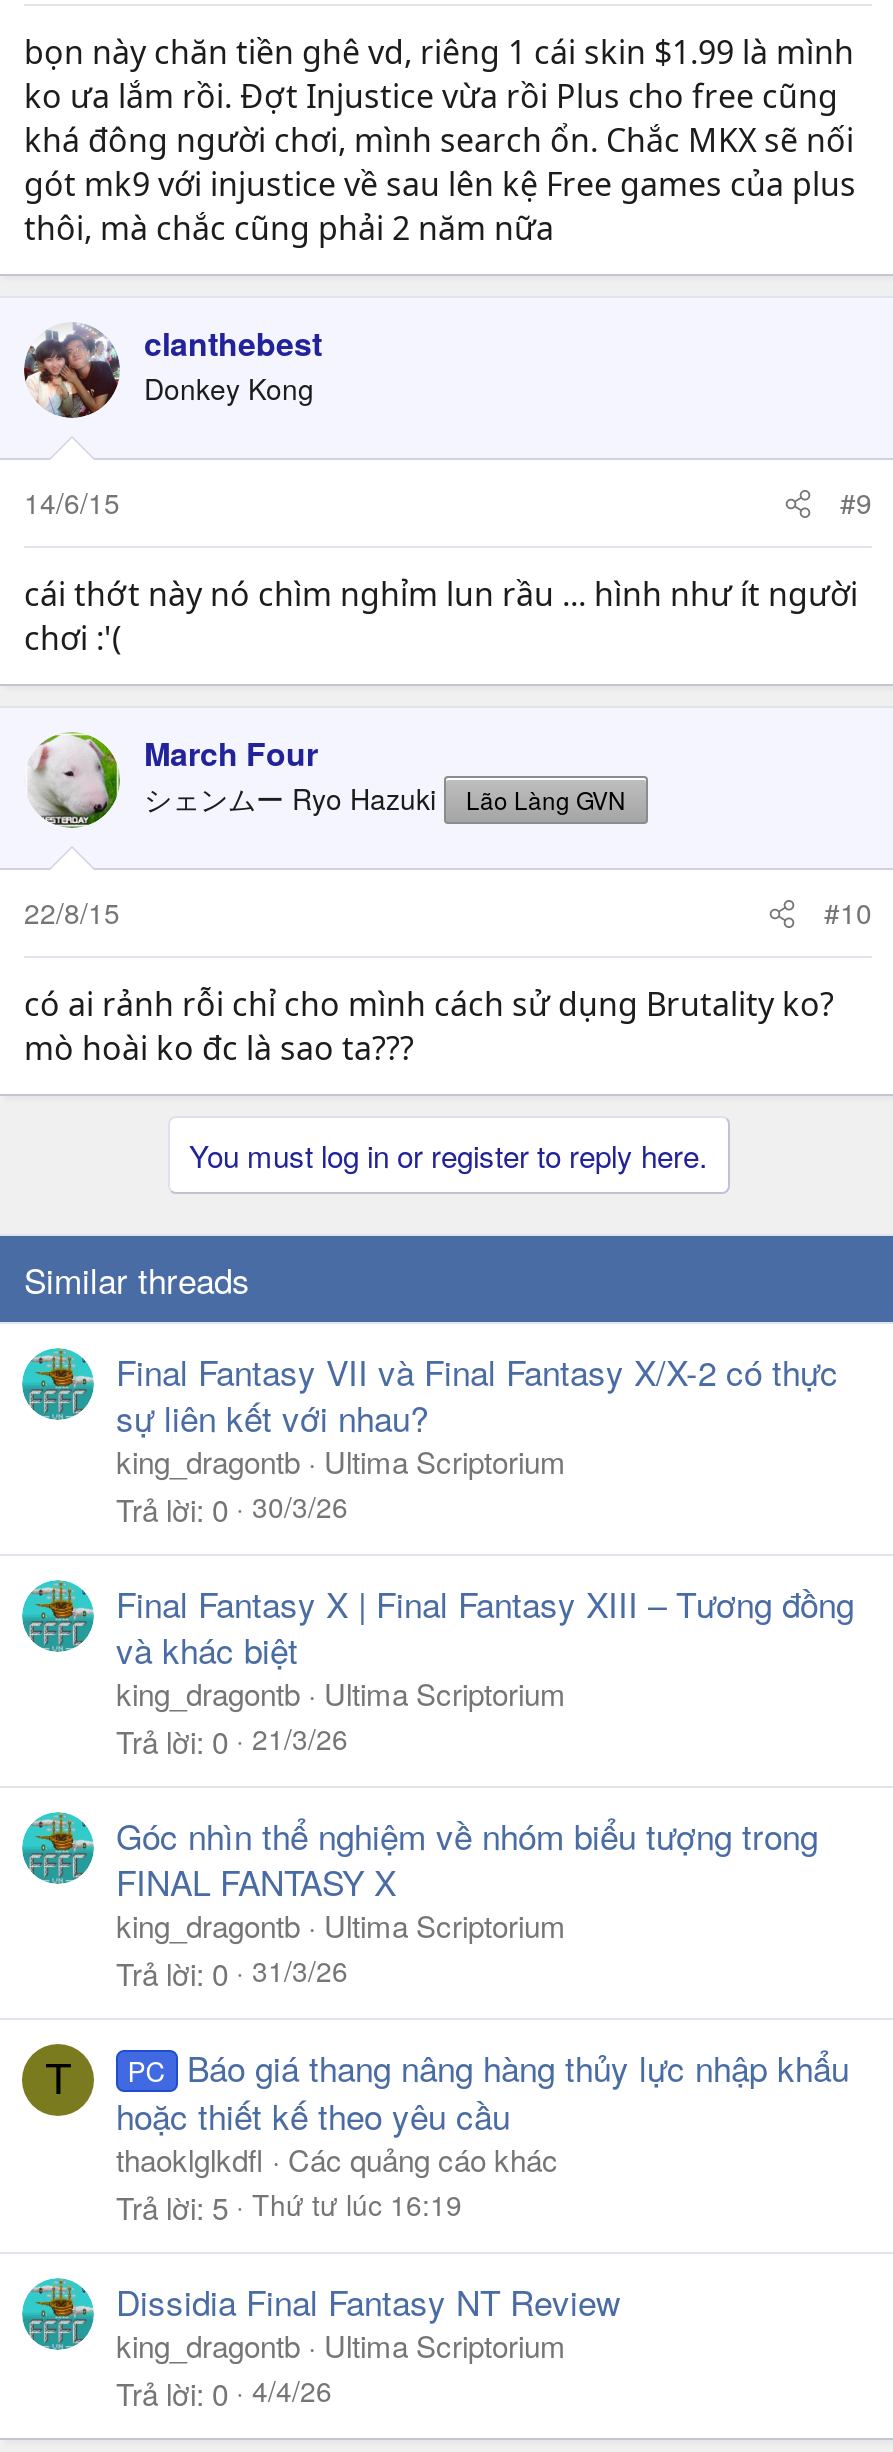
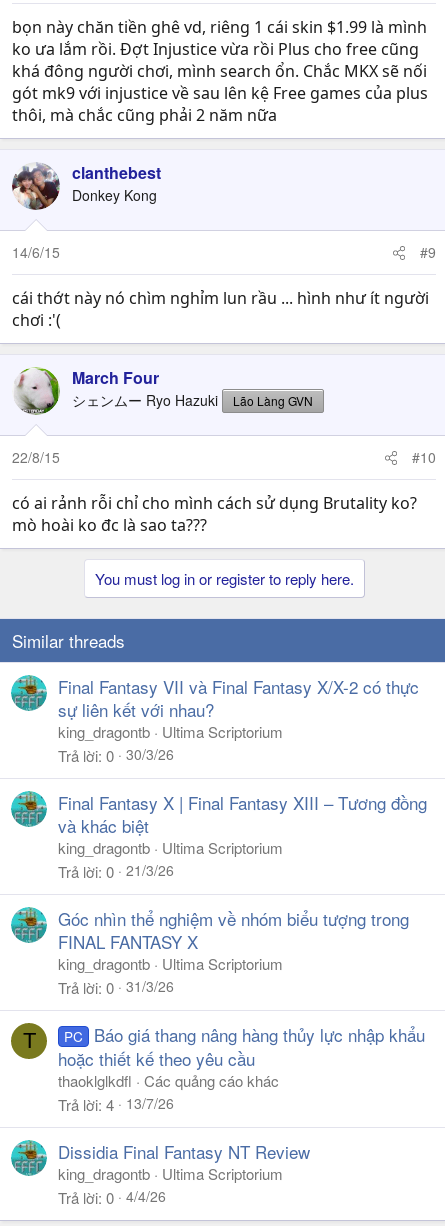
[116,2184,462,2228] Trả lời 5 Thứ tư lúc 16:19 -> [58,1093,174,1115] Trả lời 4 13/7/26

